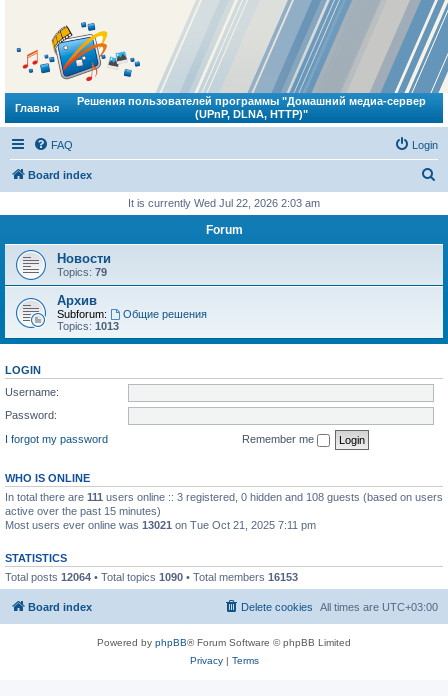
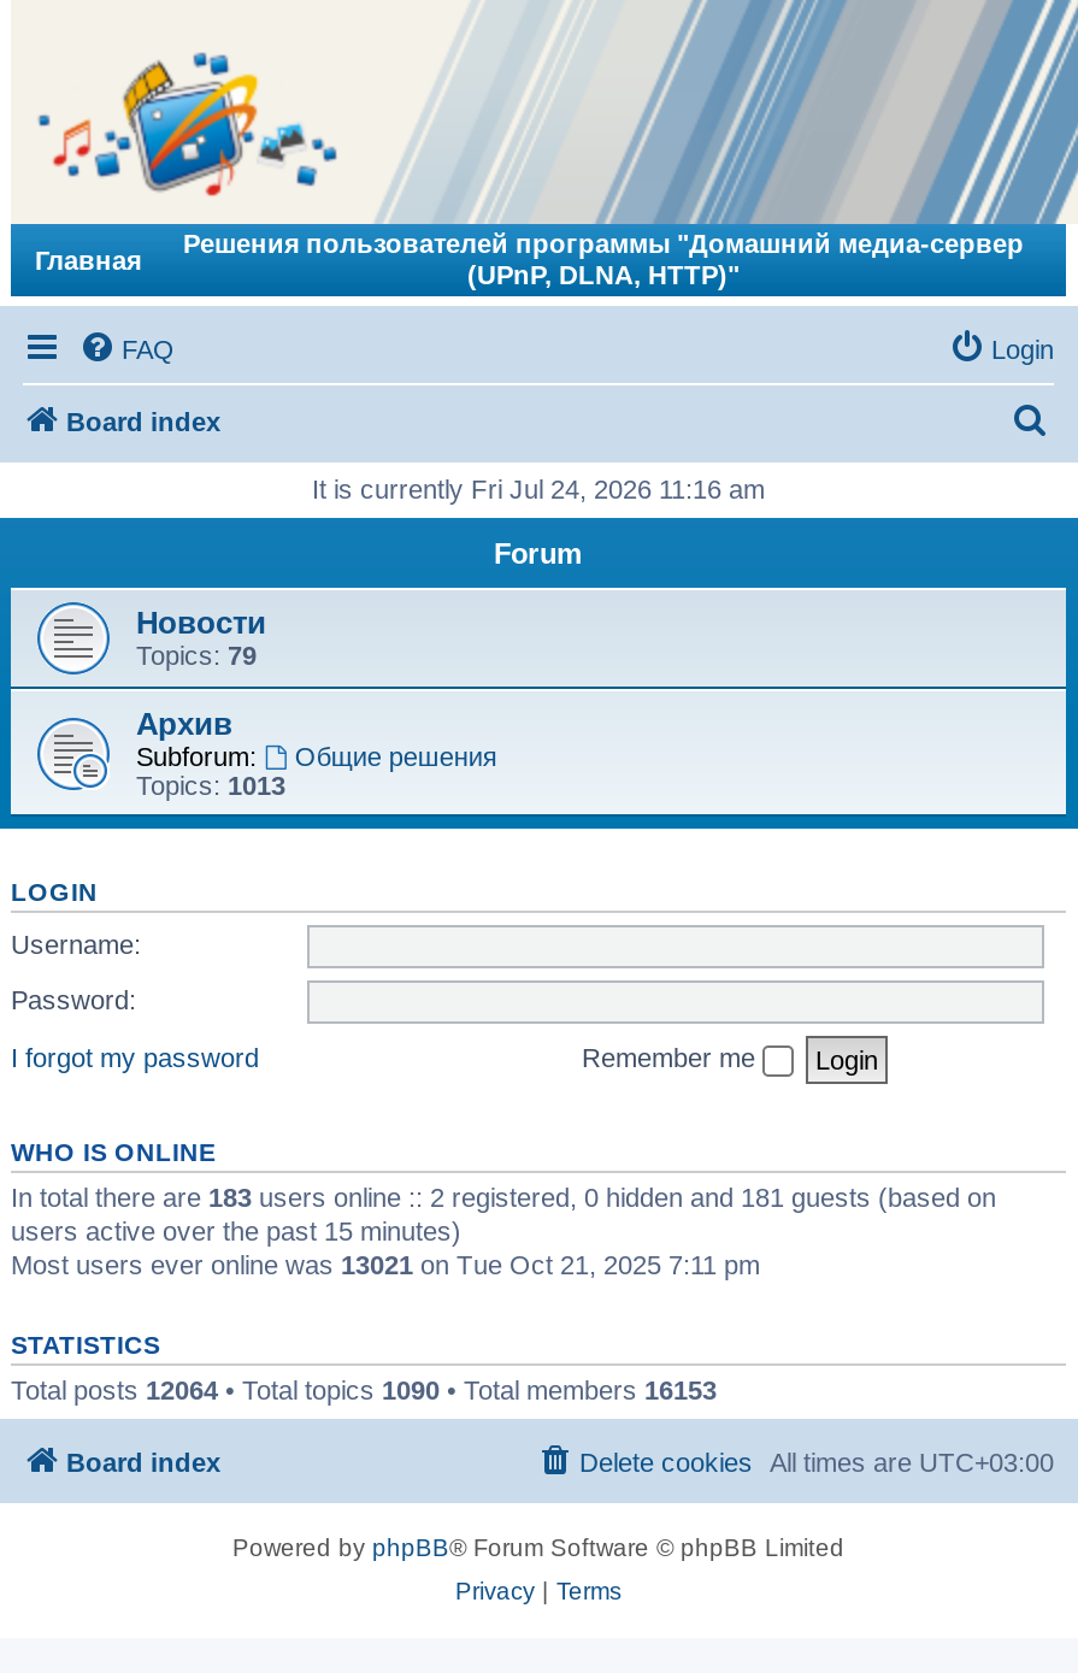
[128,197,320,209] It is currently Wed Jul 22, 2026 2:03 am -> [312,475,765,503] It is currently Fri Jul 24, 2026 11:16 am
[5,490,443,516] In total there are 111 users online :: 3 registered, 0 hidden and 108 guests (based on users | active over the past 15 minutes) -> [11,1182,996,1244] In total there are 183 users online :: 2 registered, 0 hidden and 181 guests (based on | users active over the past 15 minutes)

